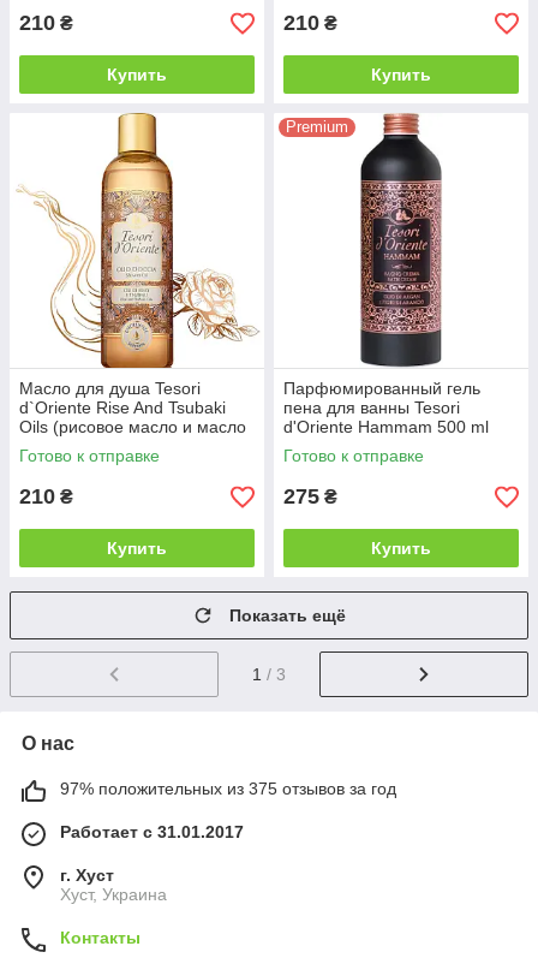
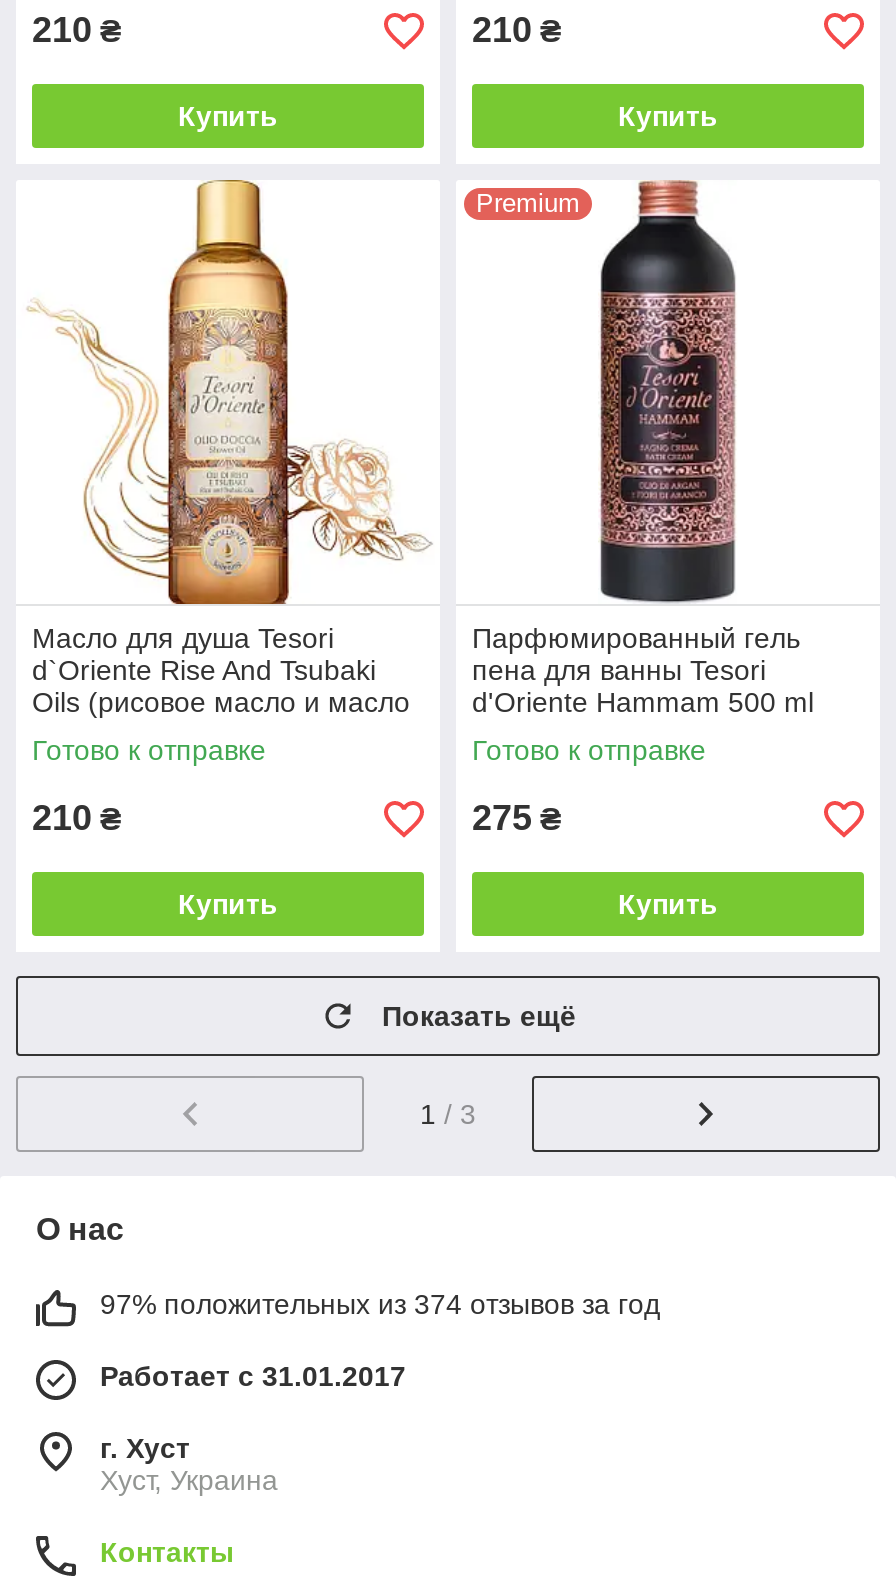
[60,779,396,798] 97% положительных из 375 отзывов за год -> [100,1288,660,1320] 97% положительных из 374 отзывов за год

